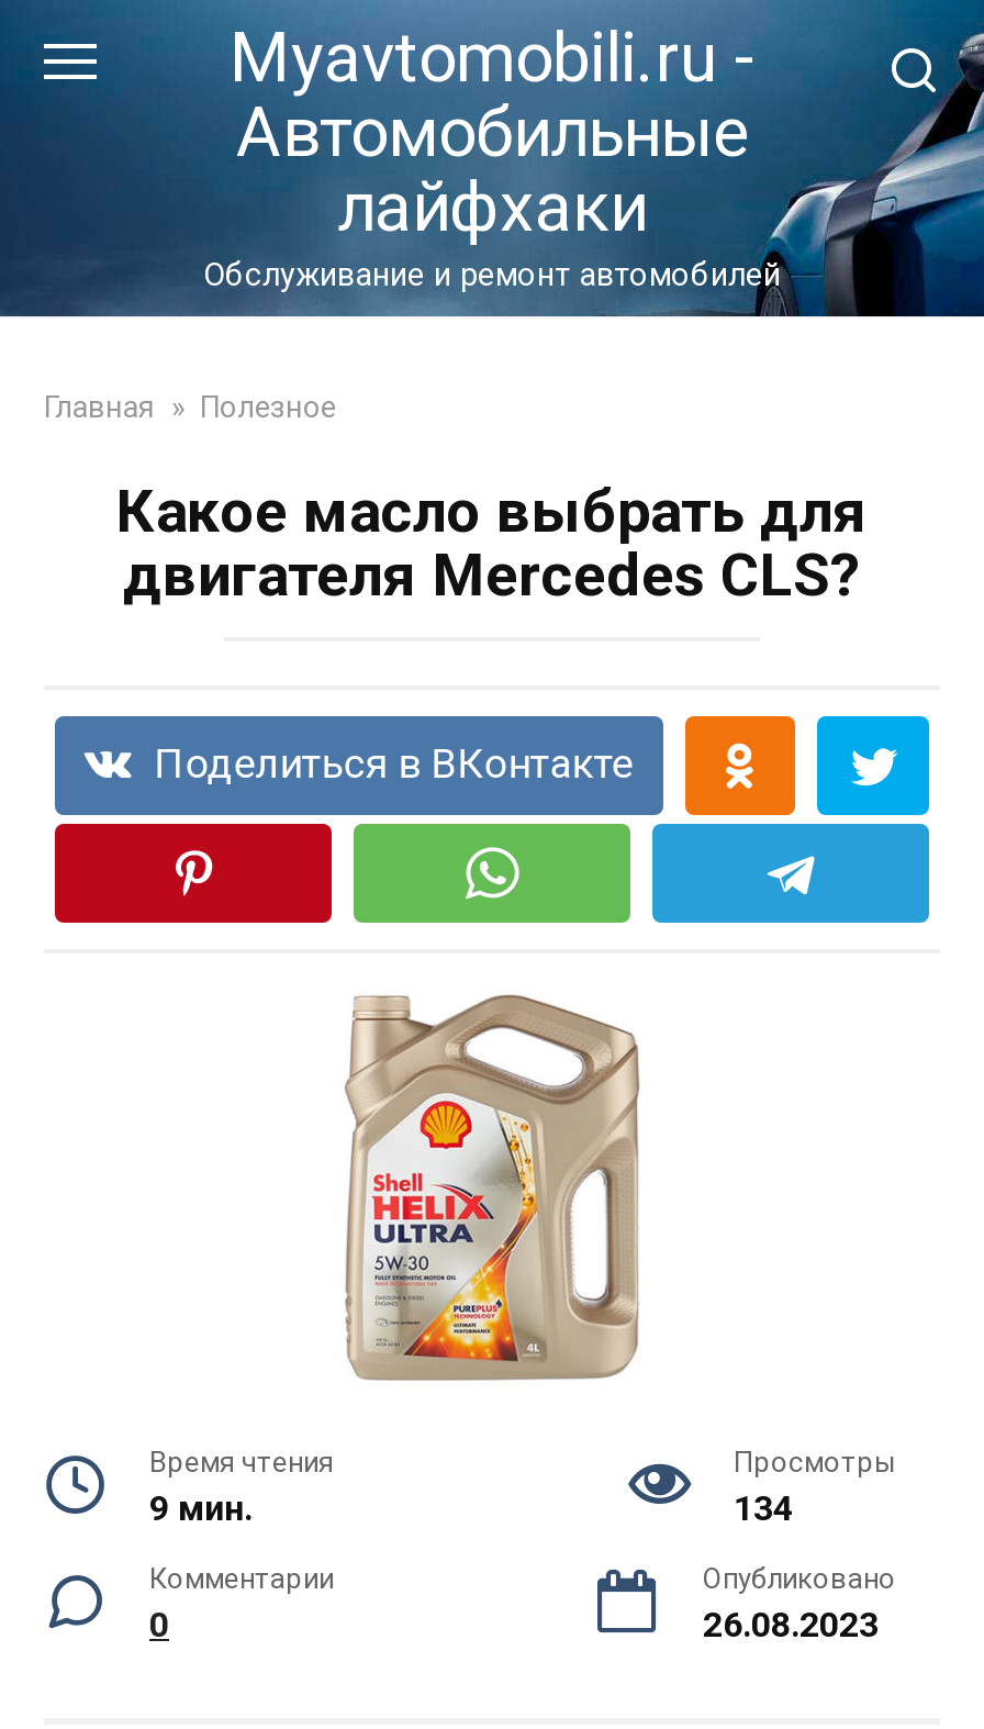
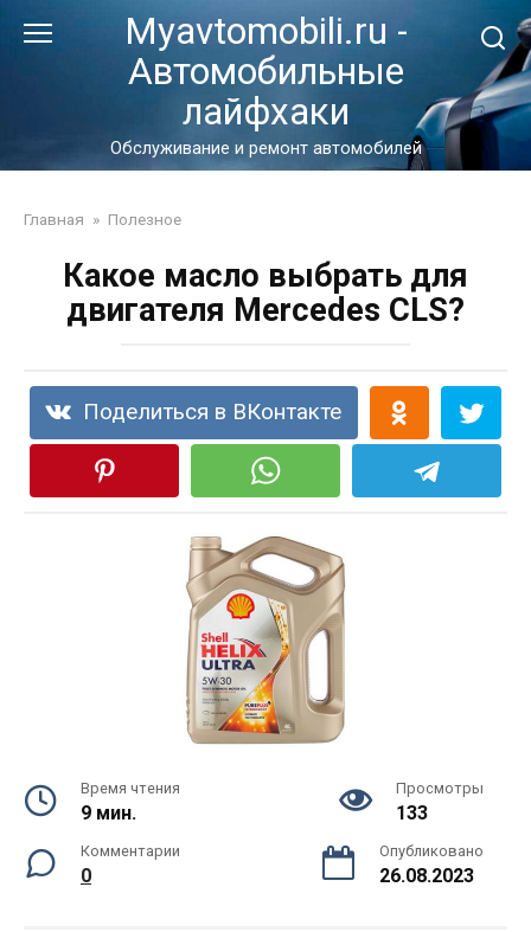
[734,1488,793,1530] 134 -> [396,802,428,824] 133

